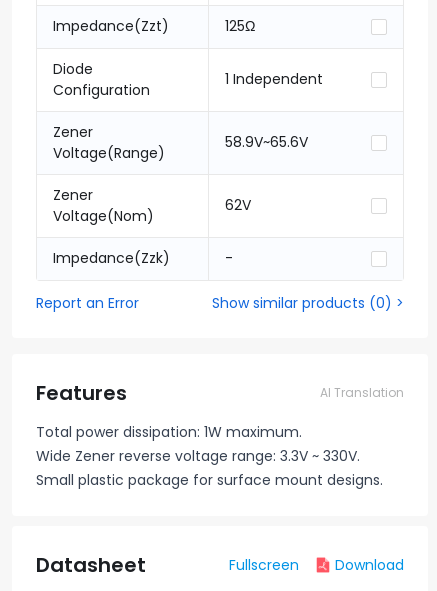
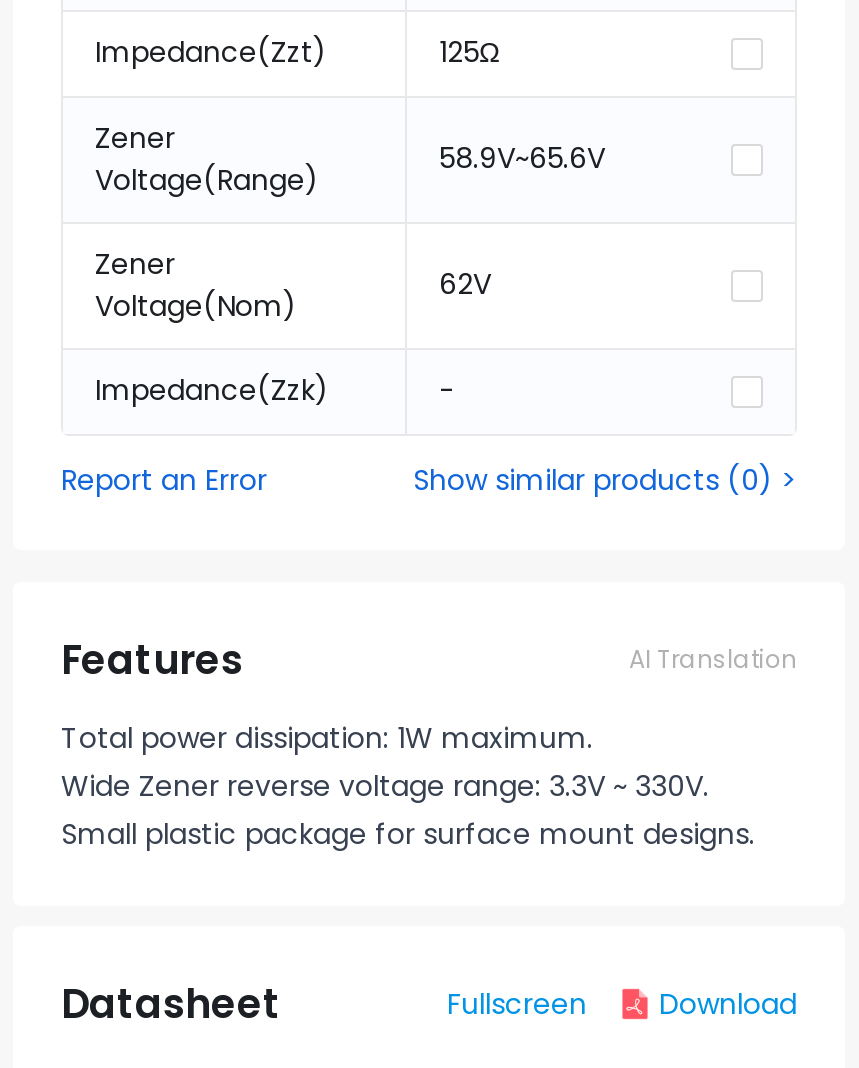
[53,59,150,100] Diode | Configuration -> none
[225,69,323,89] 1 Independent -> none

